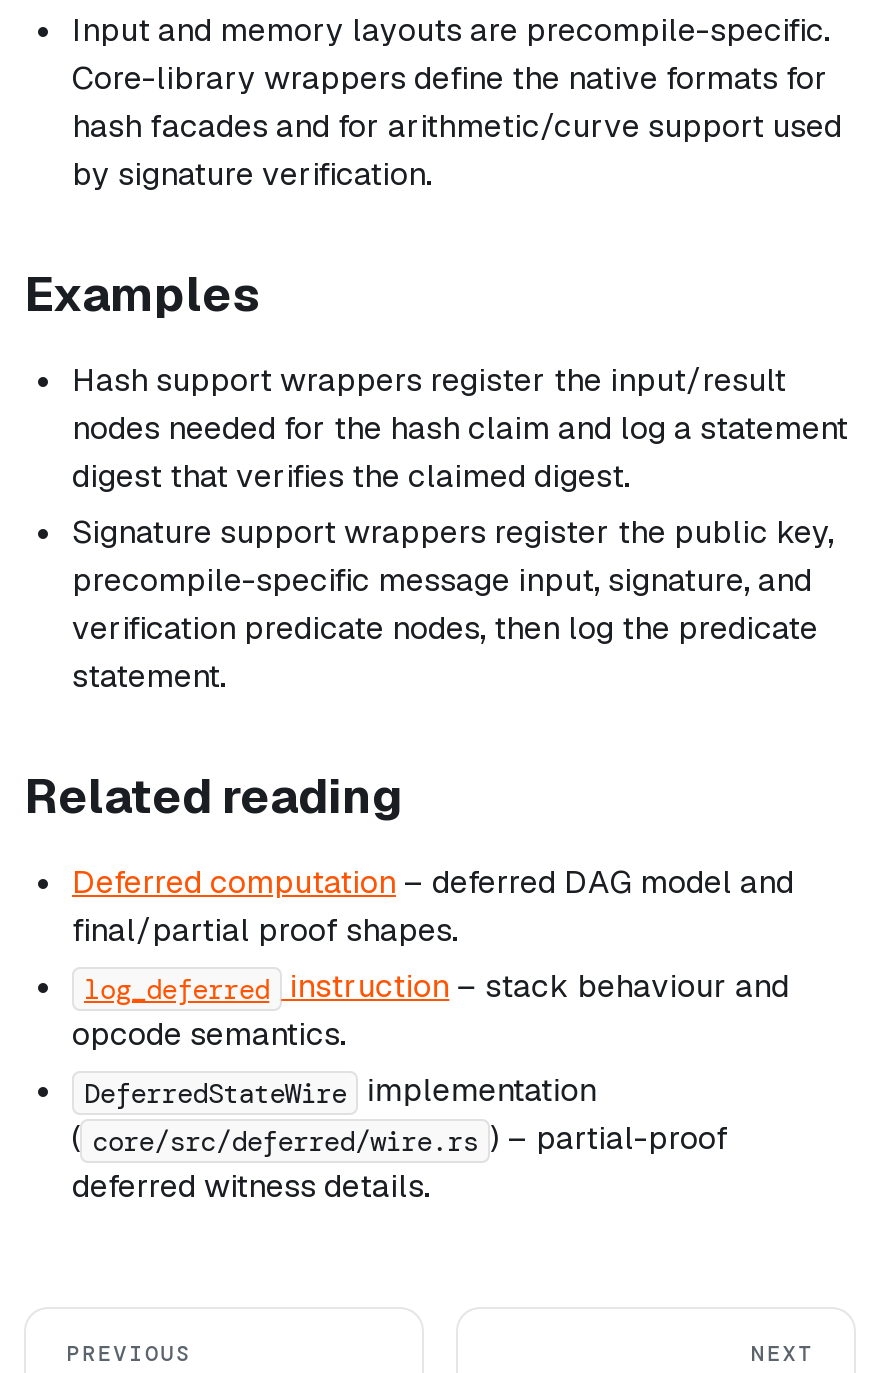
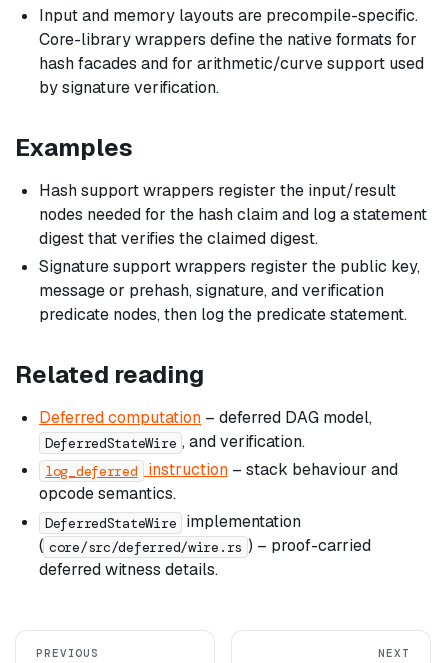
[72,560,818,698] precompile-specific message input, signature, and | verification predicate nodes, then log the predicate | statement. -> [39,280,407,325] message or prehash, signature, and verification | predicate nodes, then log the predicate statement.
[72,862,794,952] Deferred computation – deferred DAG model and | final/partial proof shapes. -> [39,407,372,452] Deferred computation – deferred DAG model, | DeferredStateWire , and verification.
[72,1118,728,1160] ( core/src/deferred/wire.rs ) – partial-proof -> [39,535,371,556] ( core/src/deferred/wire.rs ) – proof-carried

